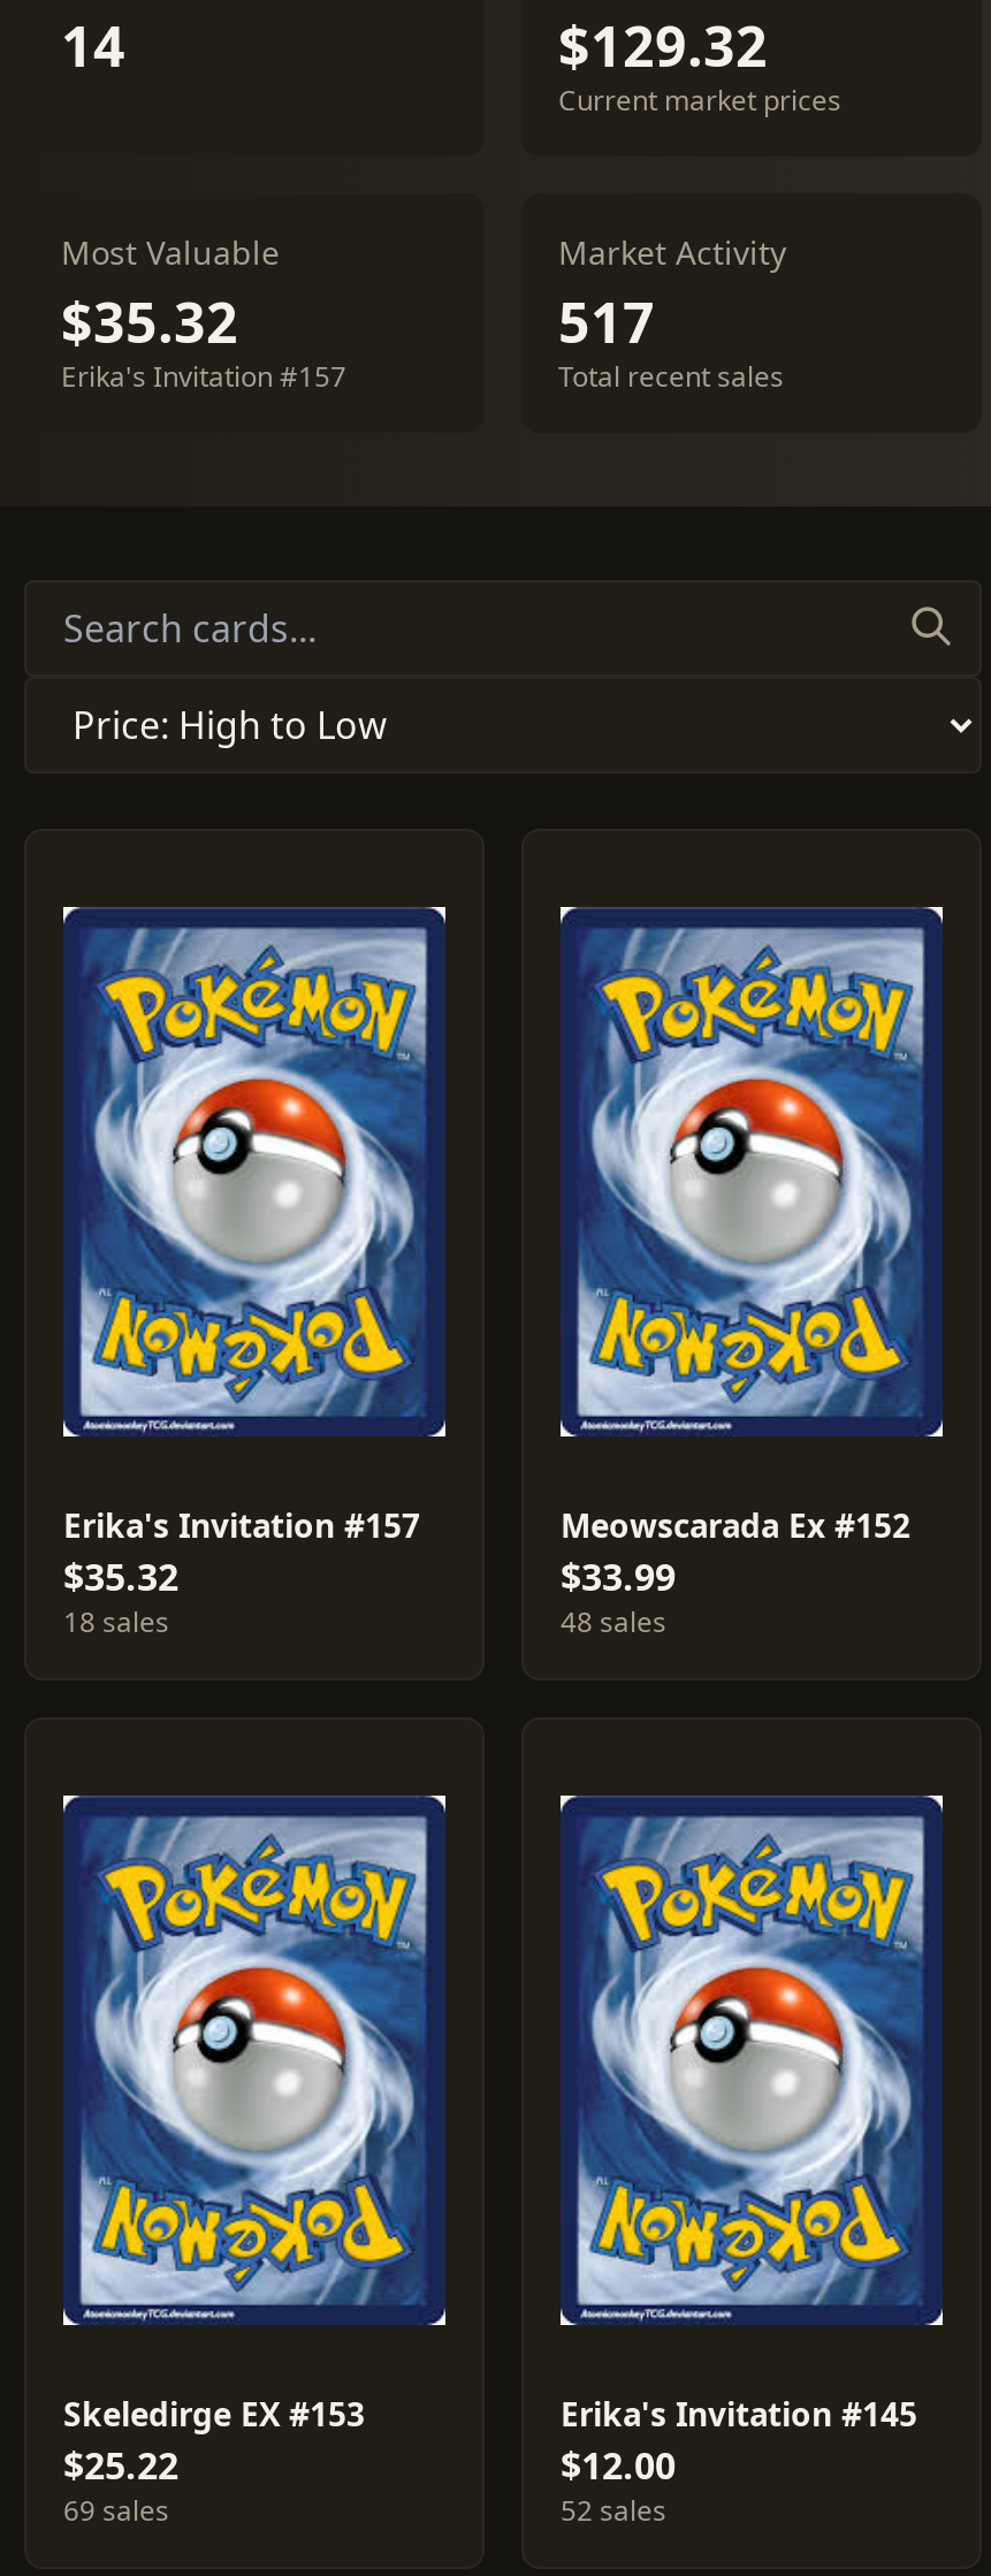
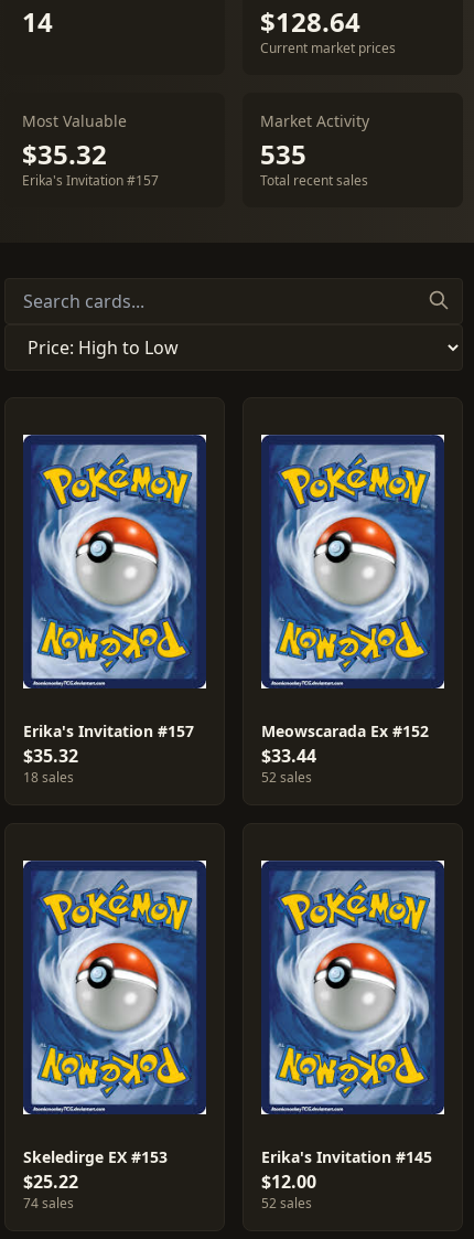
[558,7,768,83] $129.32 -> [260,3,360,40] $128.64
[558,283,655,359] 517 -> [260,136,306,172] 535
[561,1552,676,1602] $33.99 -> [261,744,316,768] $33.44
[561,1602,666,1641] 48 sales -> [261,768,312,787] 52 sales
[63,2491,169,2530] 69 sales -> [23,1194,74,1213] 74 sales

